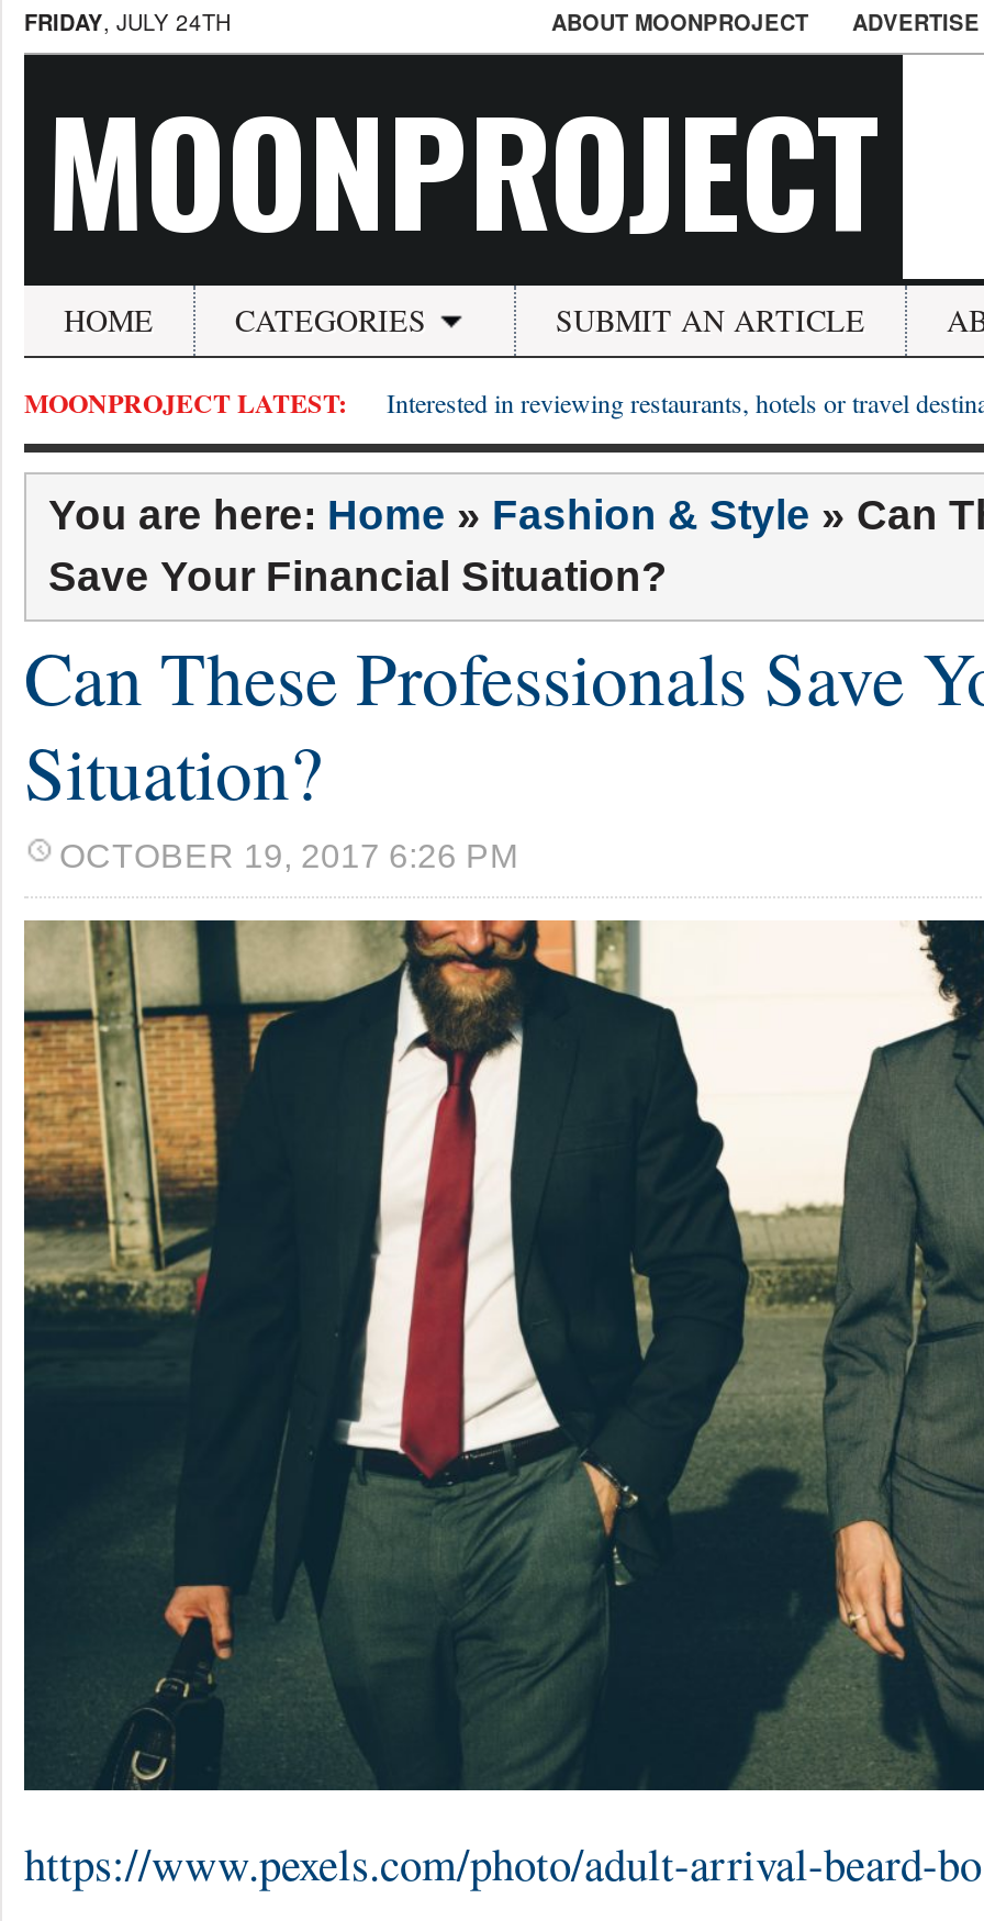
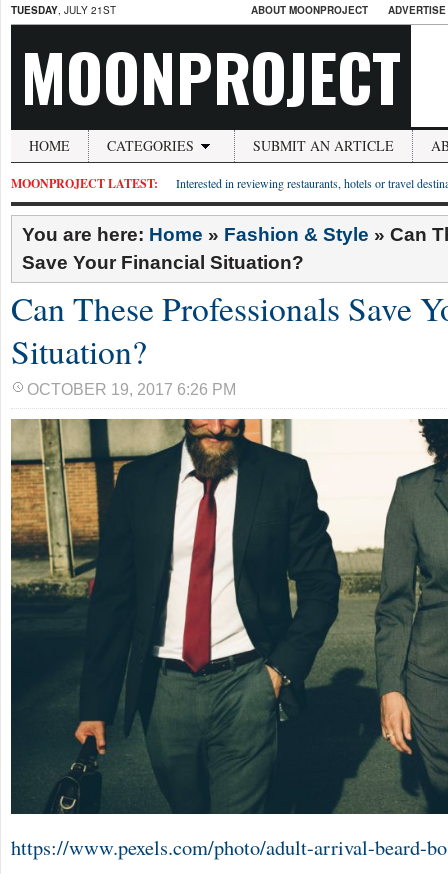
[24,7,231,37] FRIDAY, JULY 24TH -> [11,3,116,17] TUESDAY, JULY 21ST

